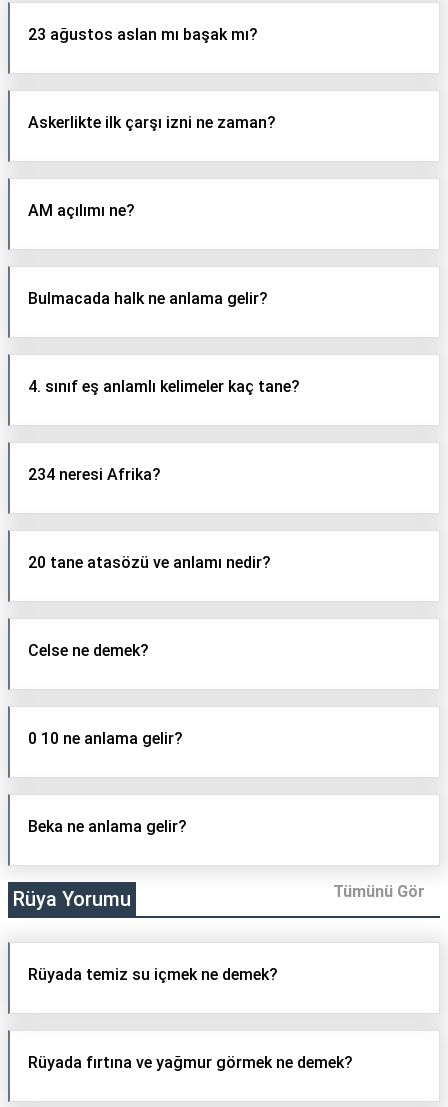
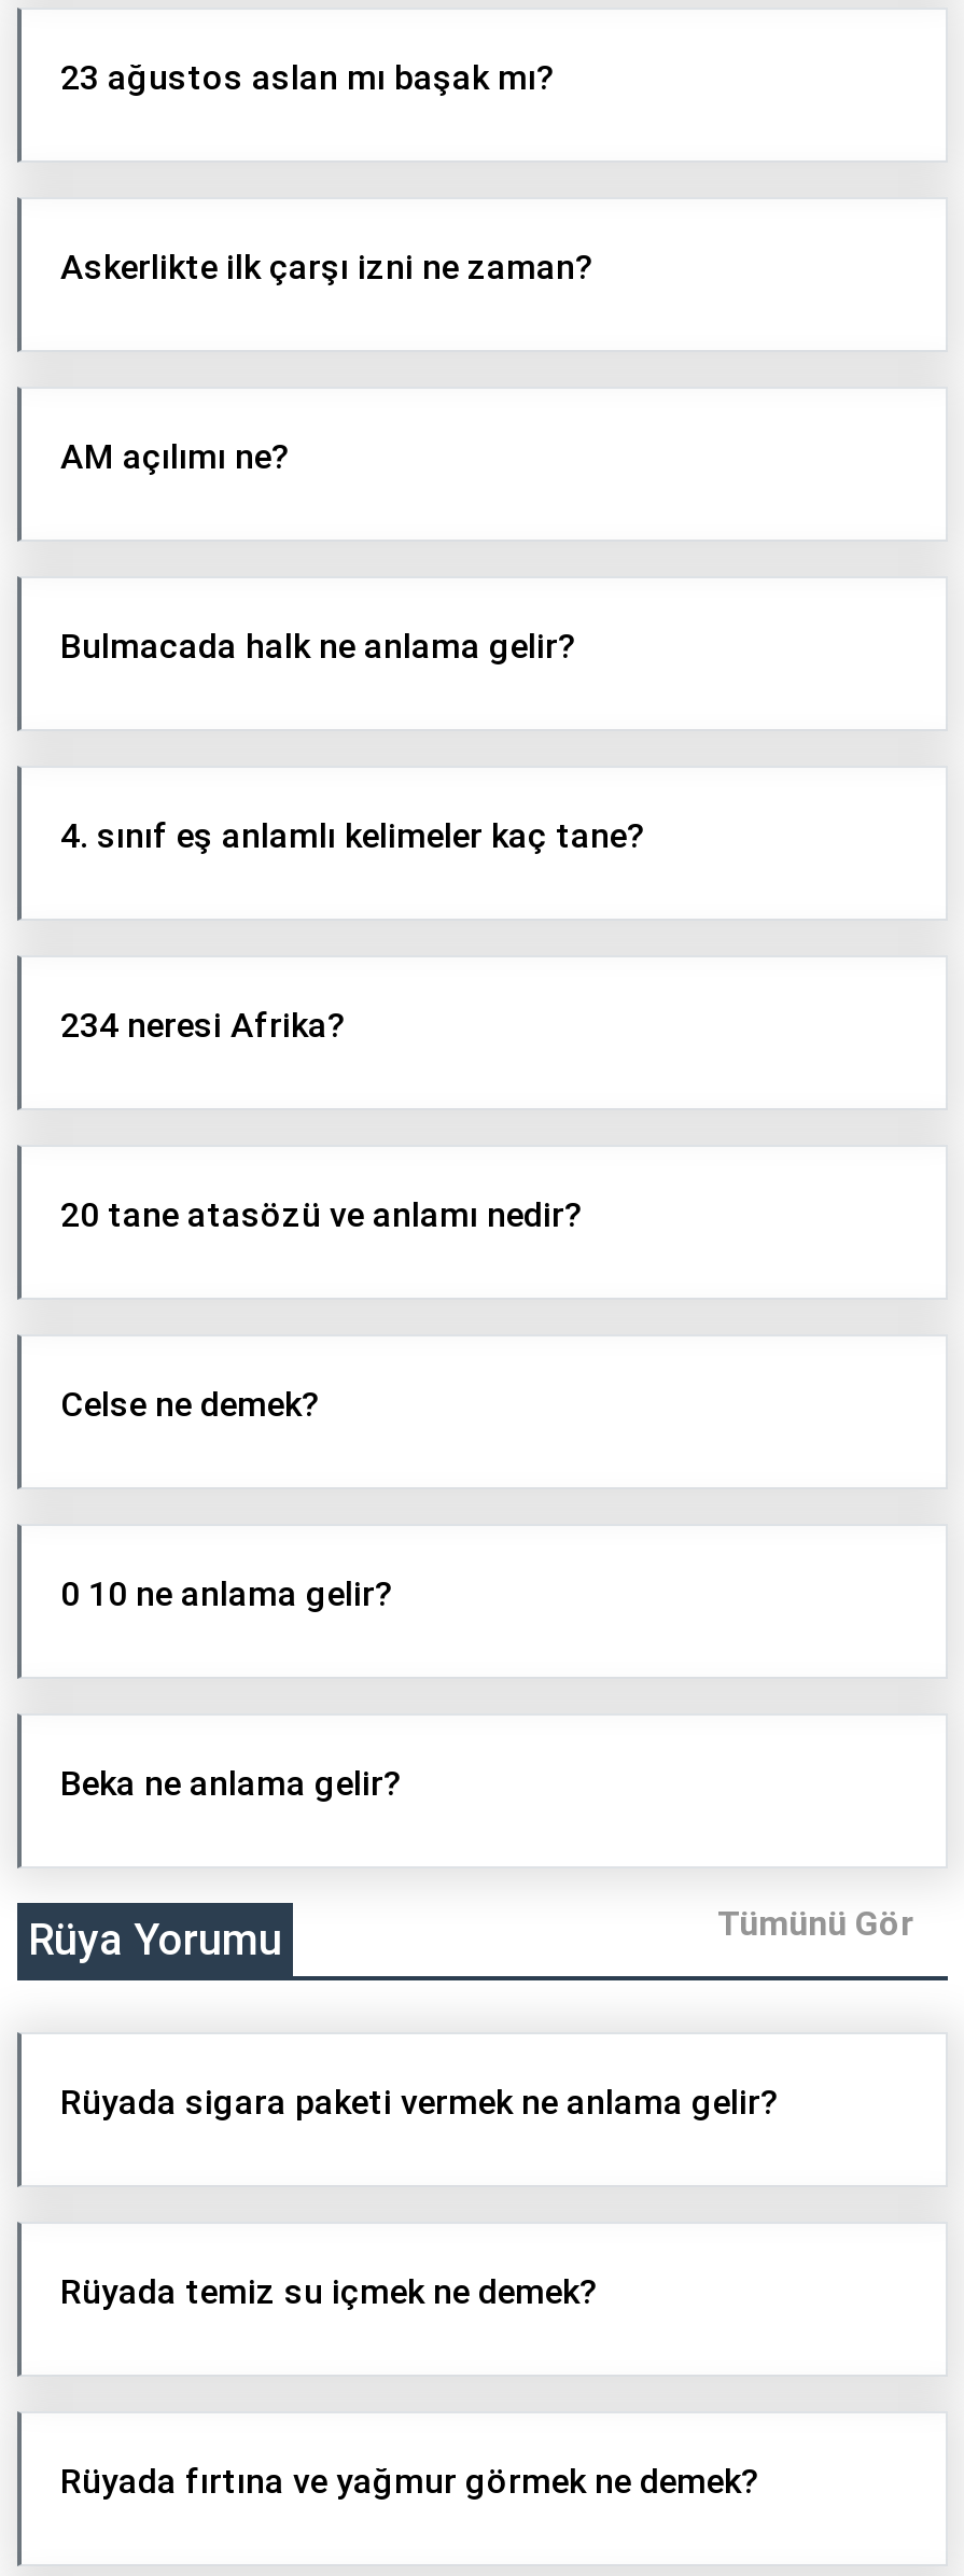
none -> [60,2083,780,2124] Rüyada sigara paketi vermek ne anlama gelir?

